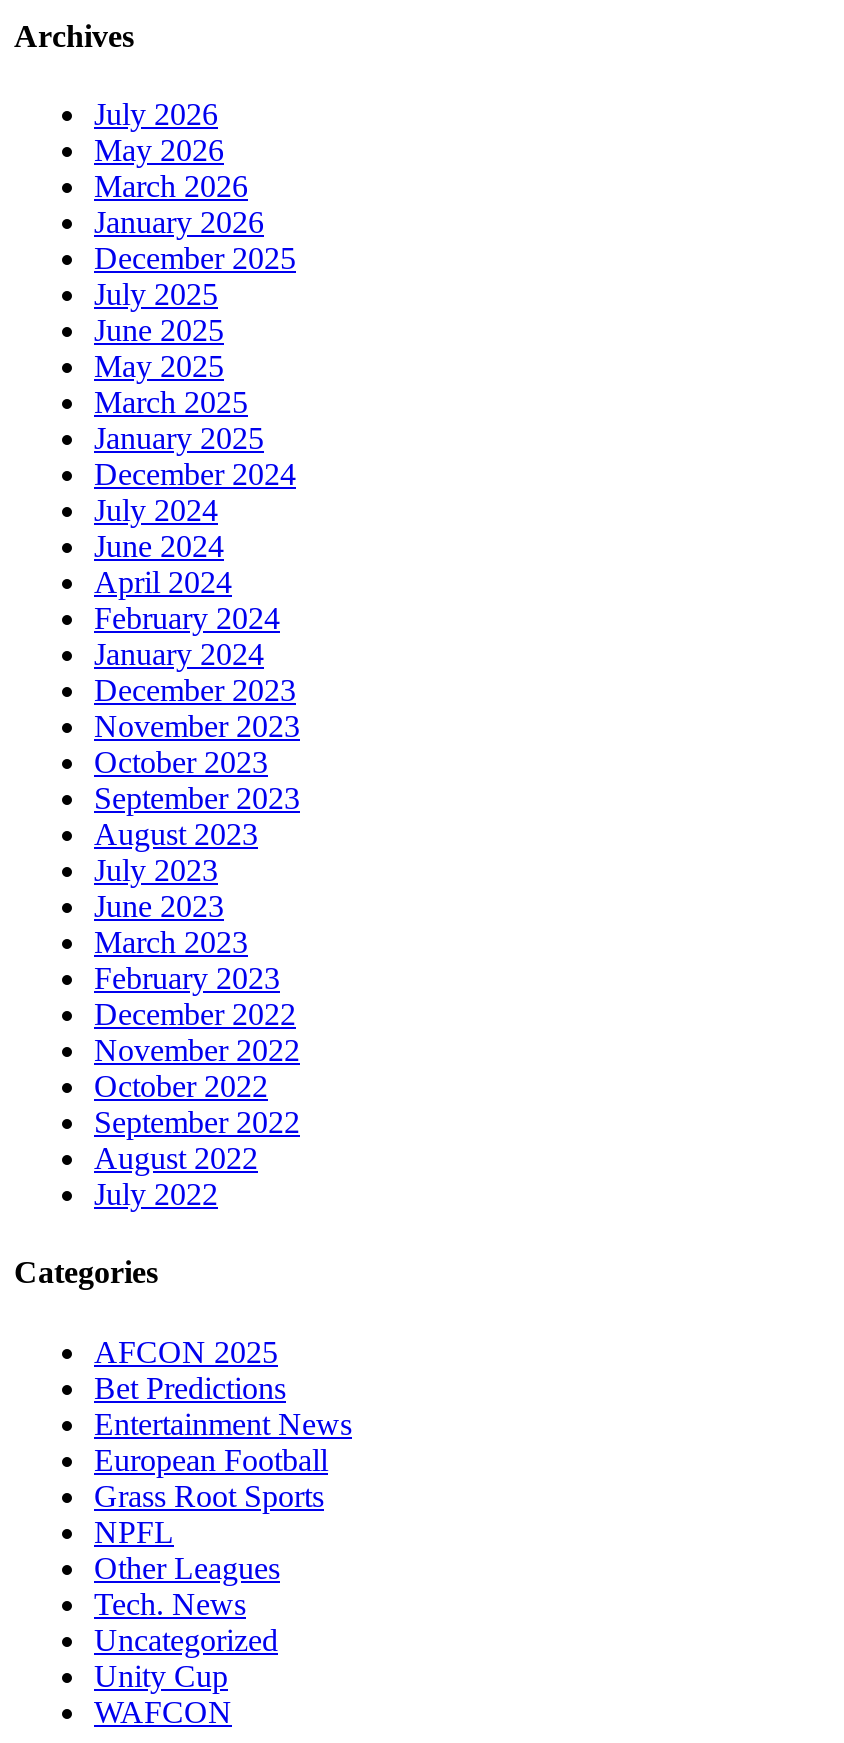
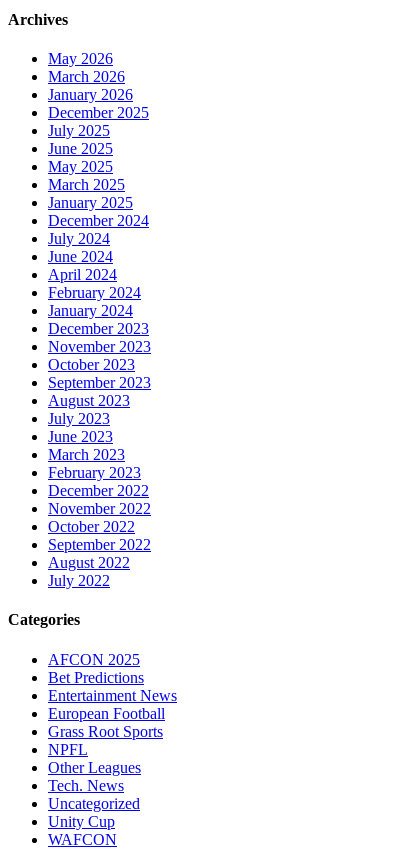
[94,97,218,131] July 2026 -> none

